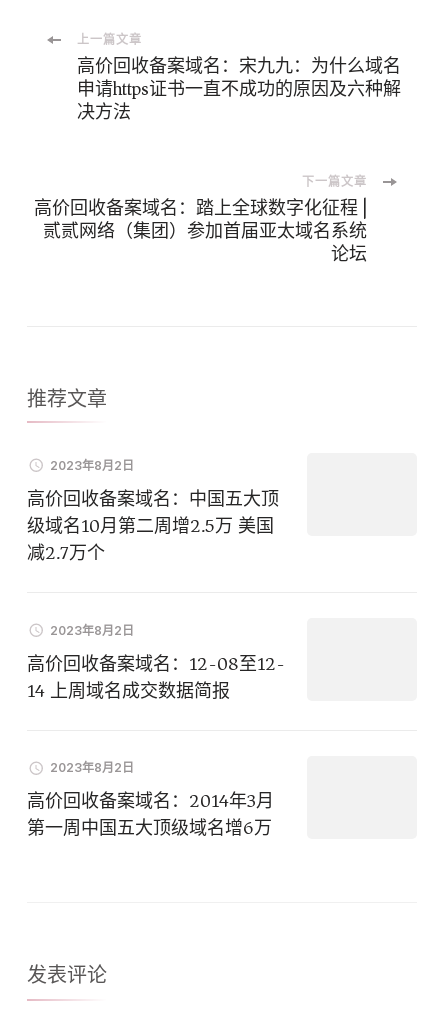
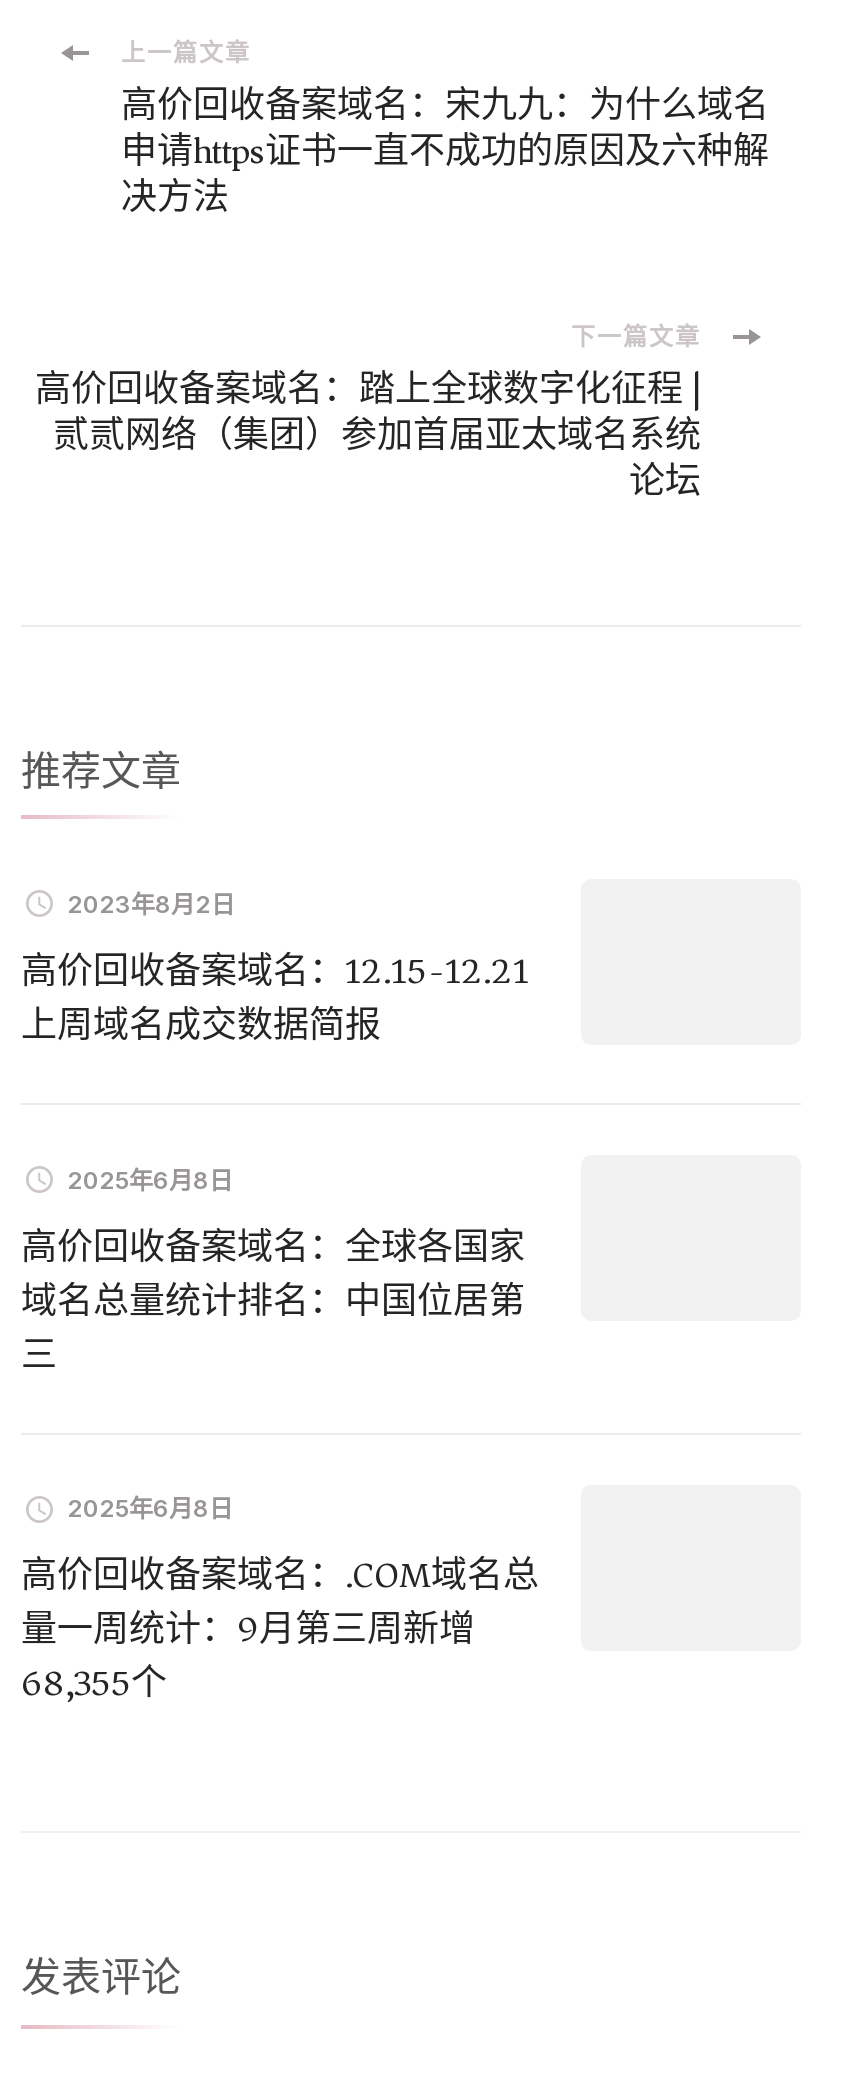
[27,483,279,569] 高价回收备案域名：中国五大顶 | 级域名10月第二周增2.5万 美国 | 减2.7万个 -> [21,939,529,1057] 高价回收备案域名：12.15-12.21 | 上周域名成交数据简报
[27,623,285,707] 2023年8月2日 | 高价回收备案域名：12-08至12- | 14 上周域名成交数据简报 -> [21,1164,525,1386] 2025年6月8日 | 高价回收备案域名：全球各国家 | 域名总量统计排名：中国位居第 | 三
[27,760,274,844] 2023年8月2日 | 高价回收备案域名：2014年3月 | 第一周中国五大顶级域名增6万 -> [21,1494,539,1716] 2025年6月8日 | 高价回收备案域名：.COM域名总 | 量一周统计：9月第三周新增 | 68,355个

